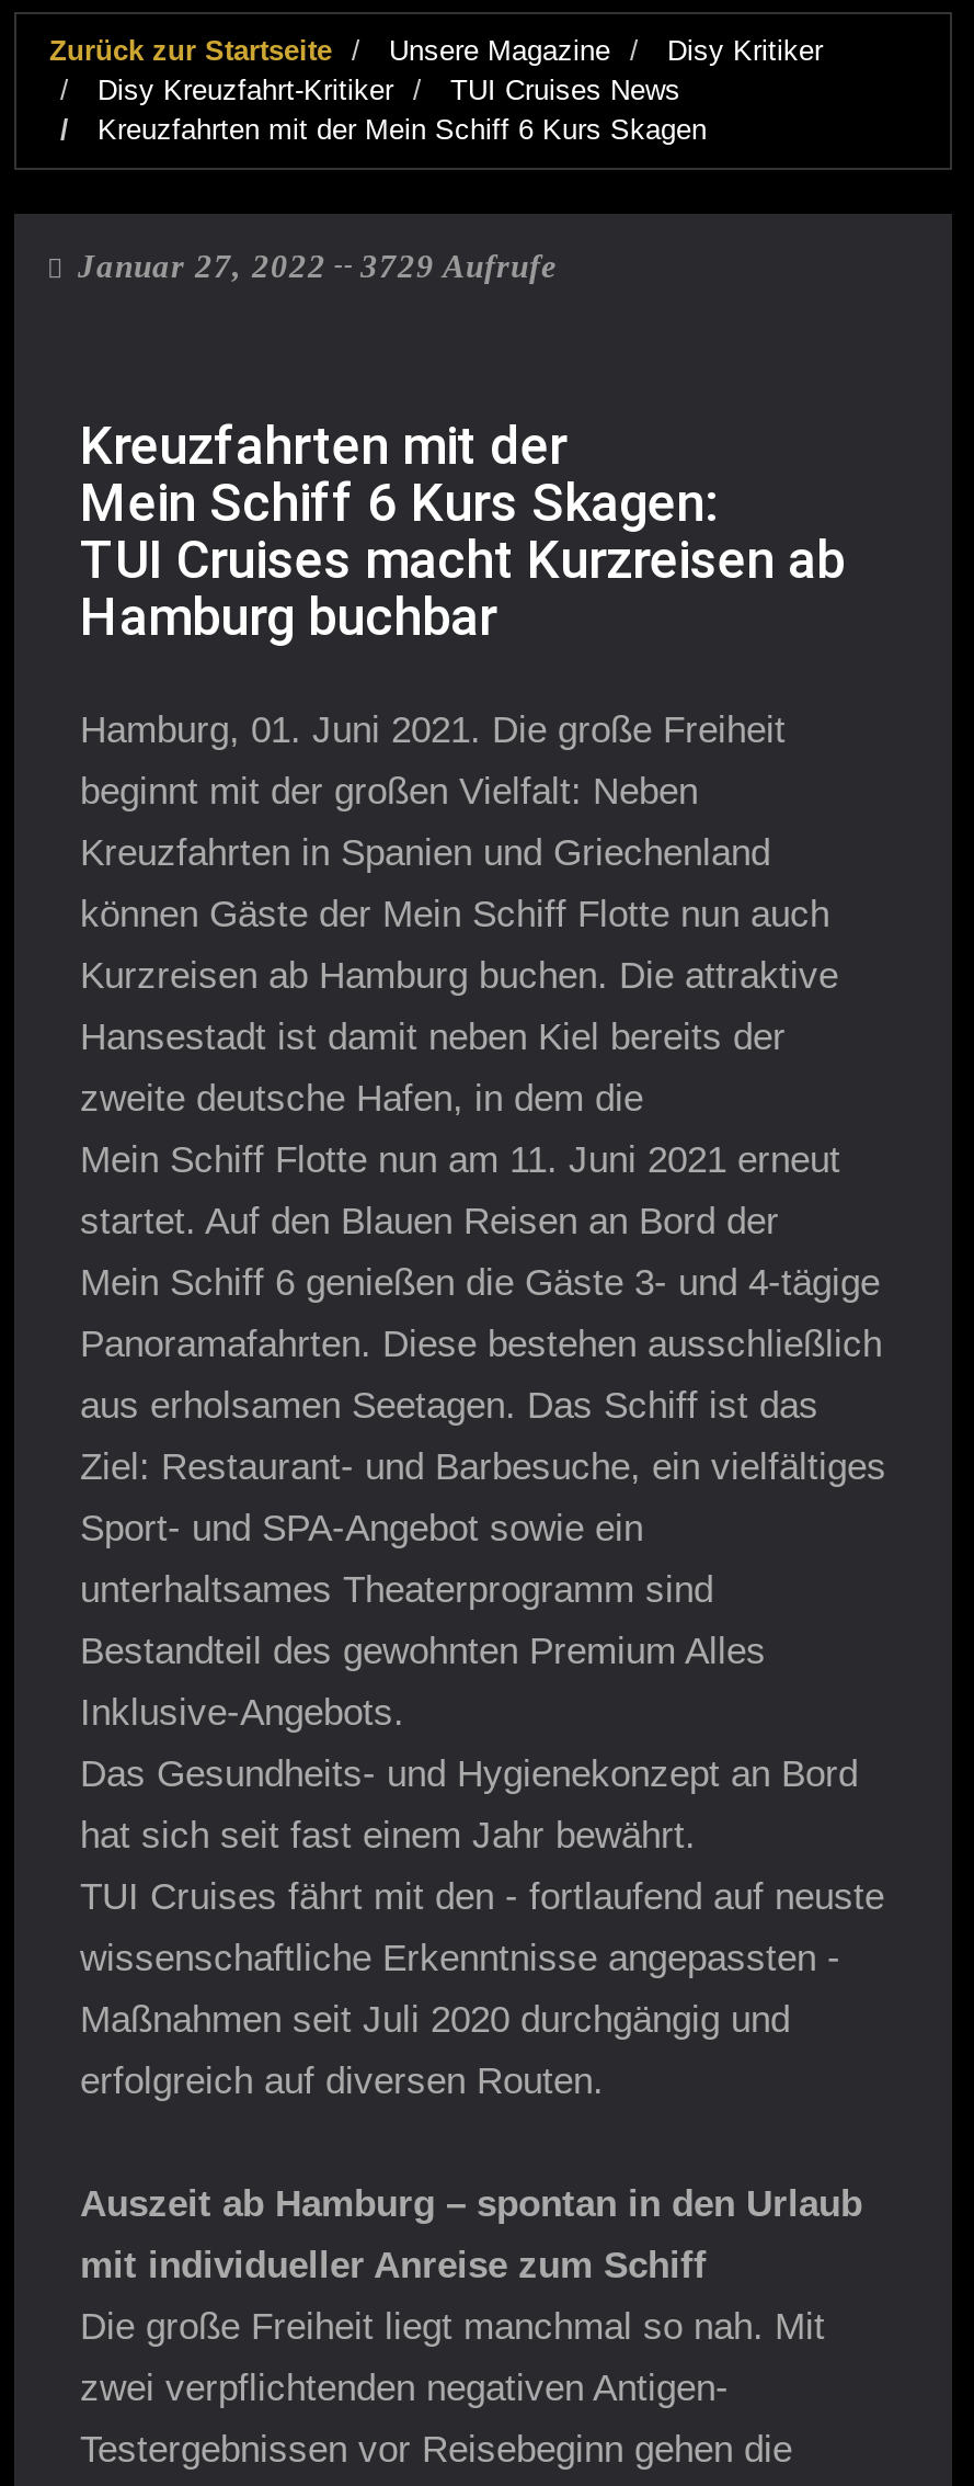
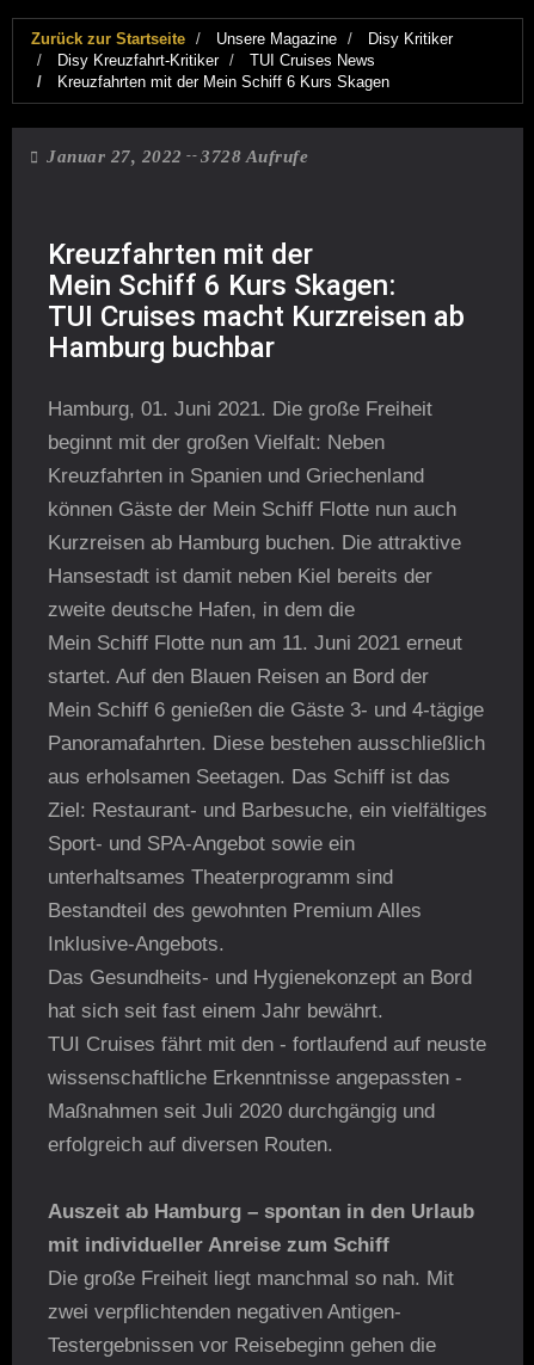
[68,249,558,284] Januar 27, 2022 3729 Aufrufe -> [41,146,308,165] Januar 27, 2022 3728 Aufrufe

